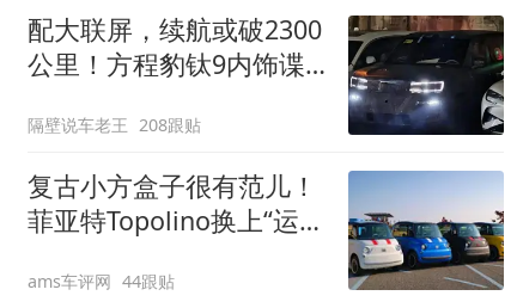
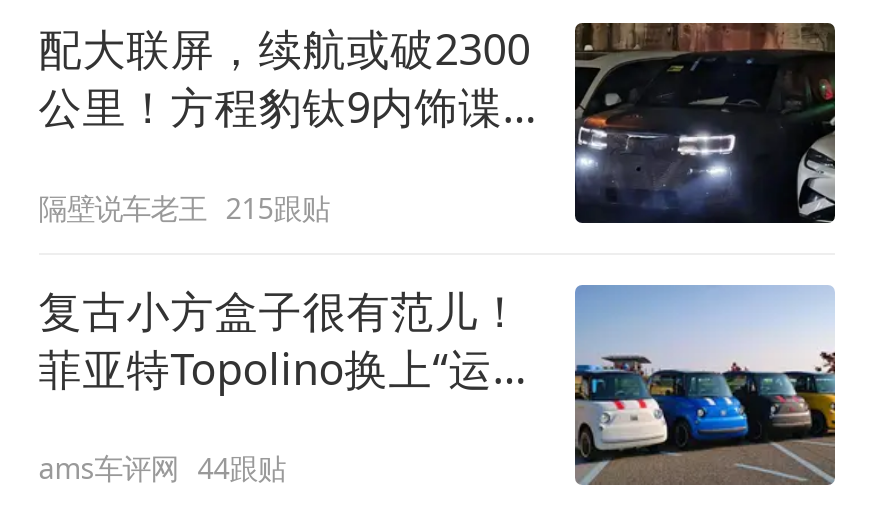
[27,113,201,136] 隔壁说车老王 208跟贴 -> [38,188,330,226] 隔壁说车老王 215跟贴

